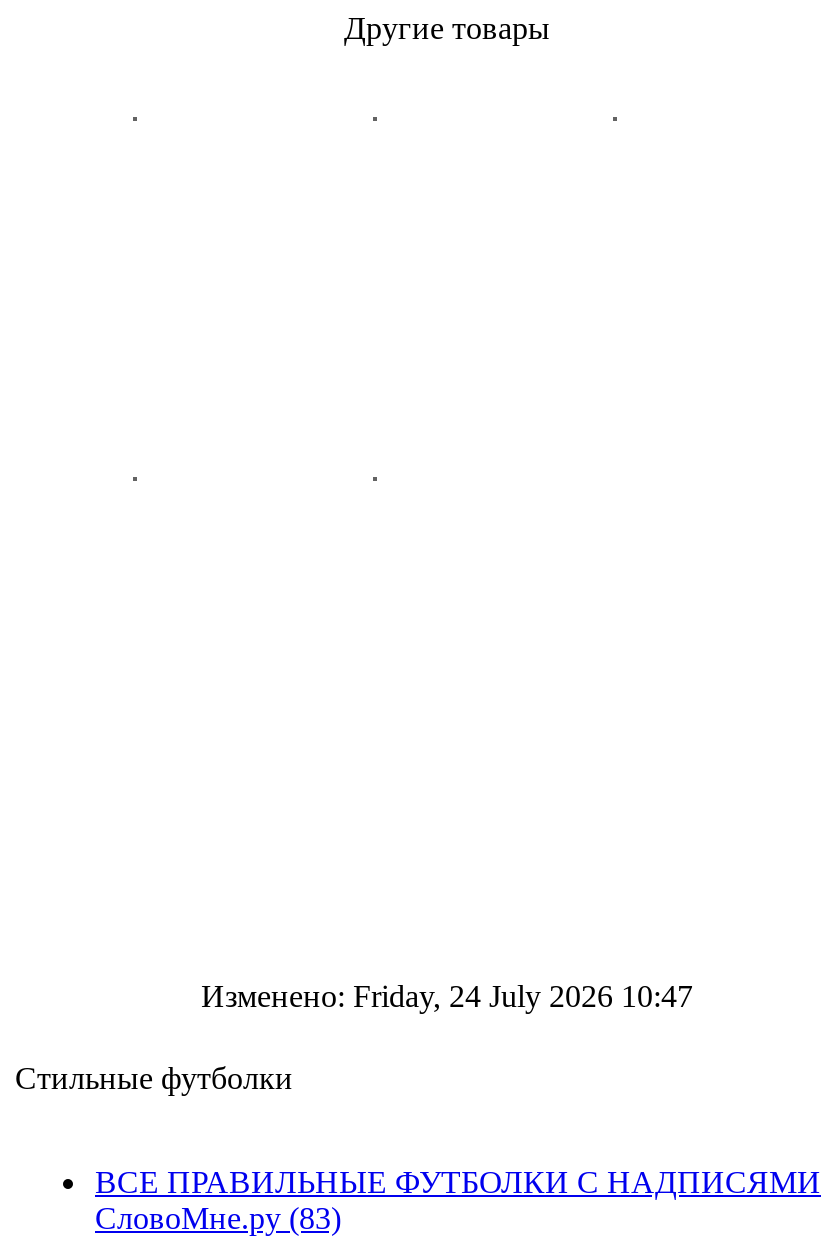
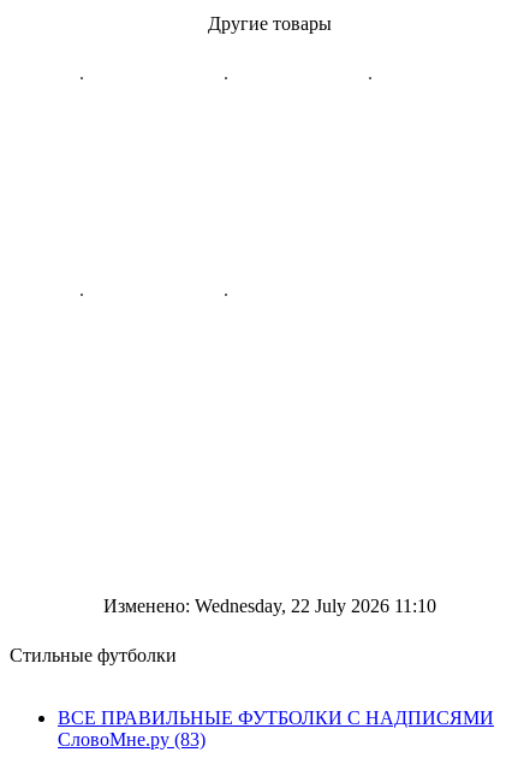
[201,979,693,1013] Изменено: Friday, 24 July 2026 10:47 -> [103,595,436,616] Изменено: Wednesday, 22 July 2026 11:10

